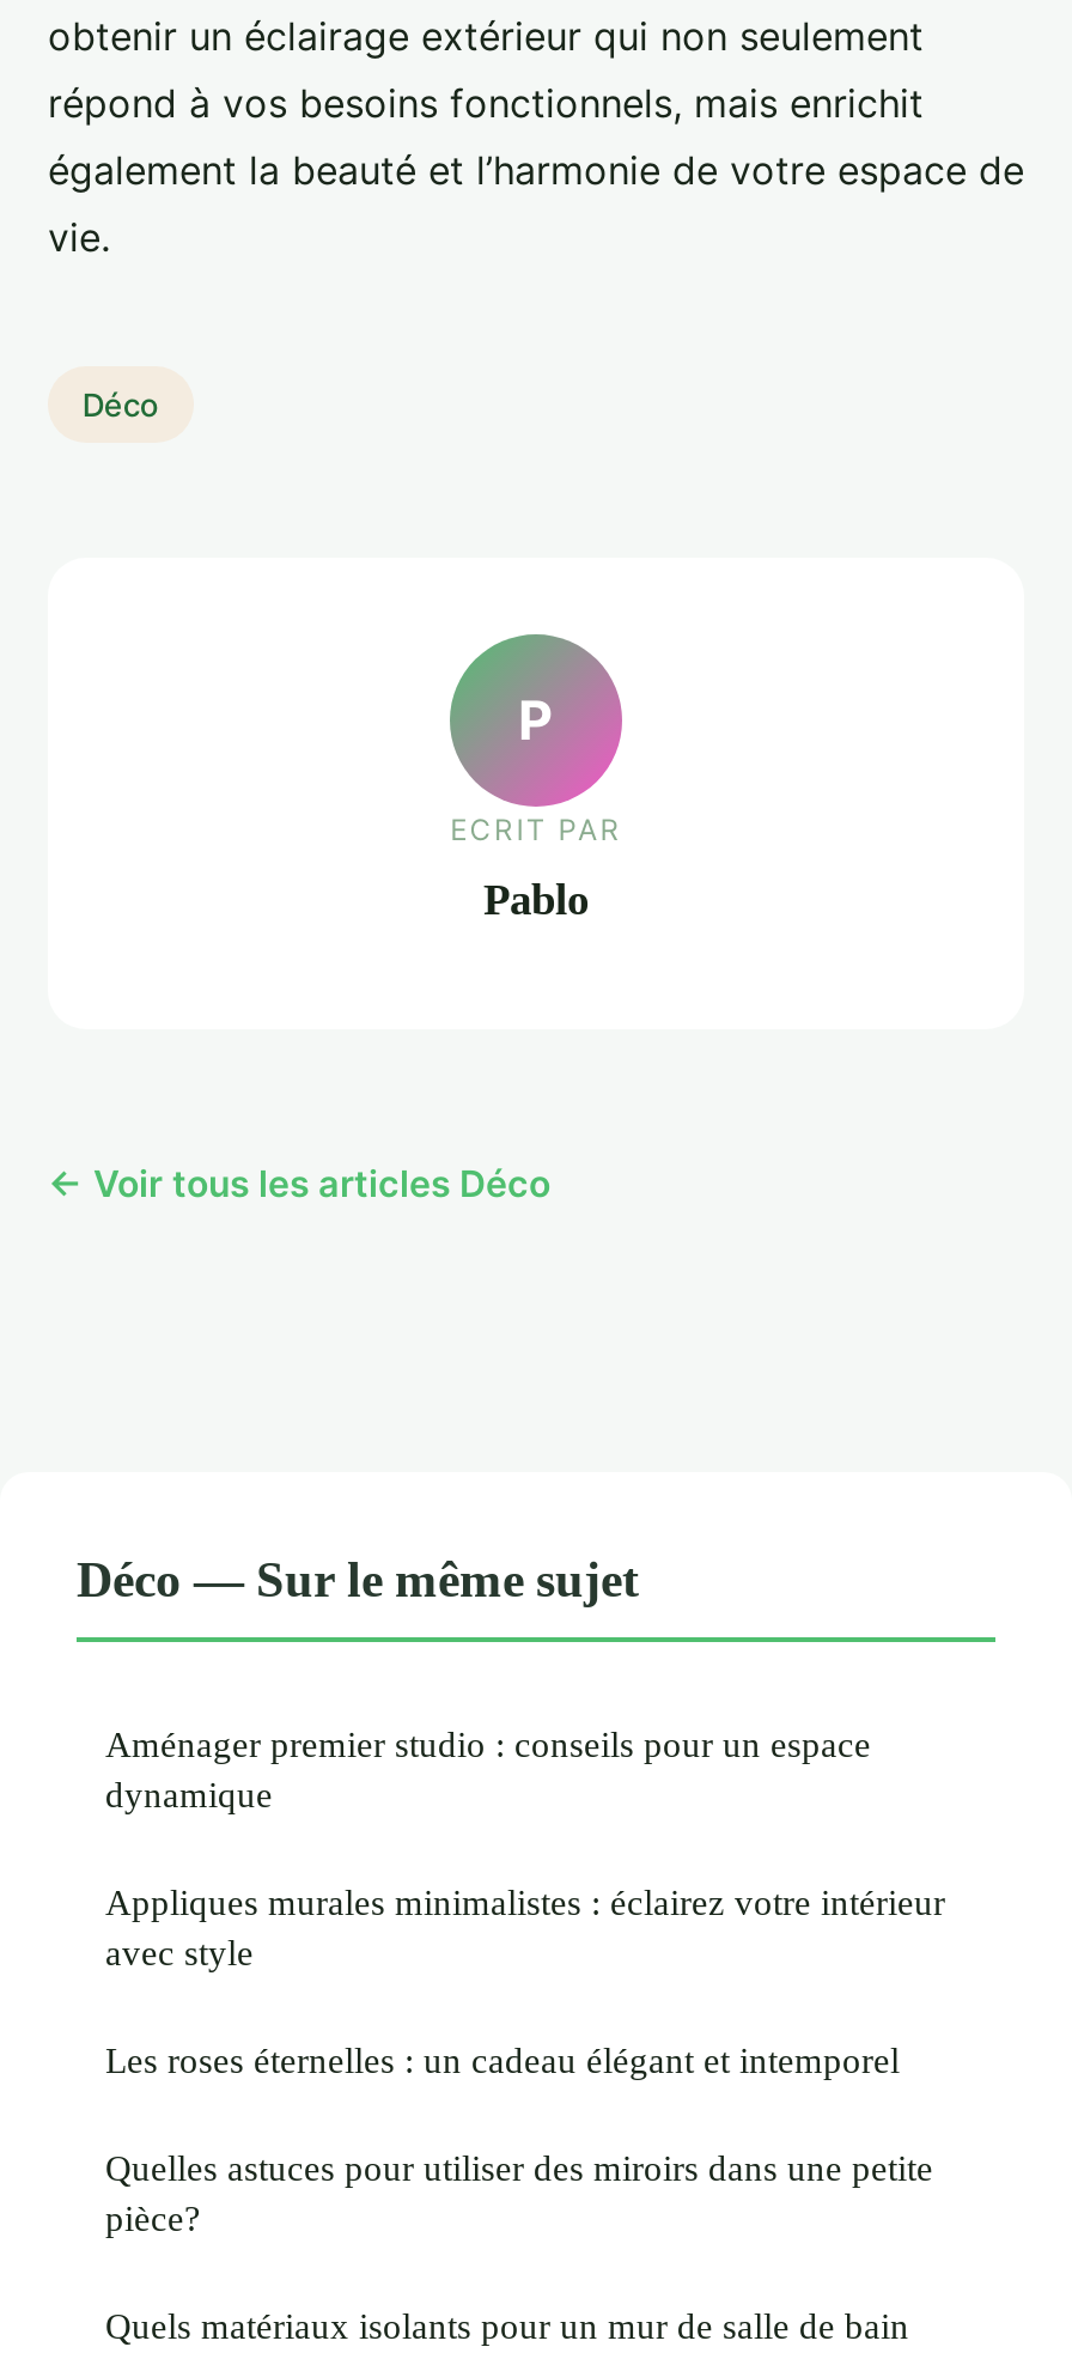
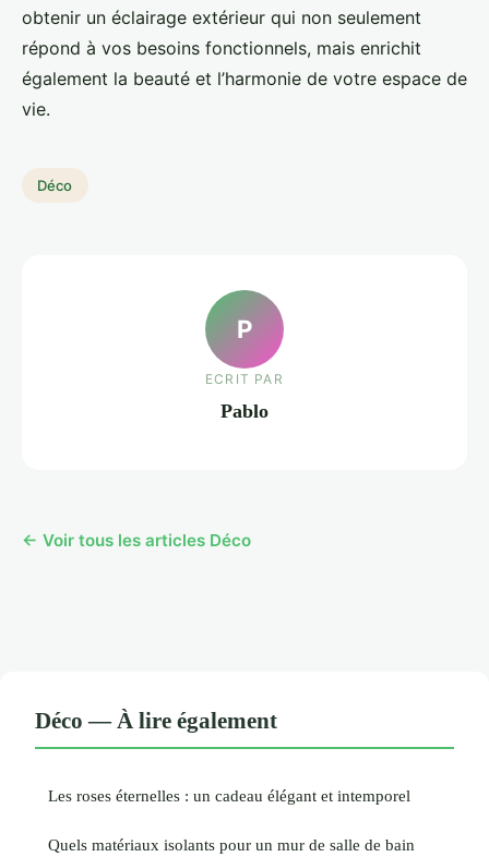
[77,1552,945,1973] Déco — Sur le même sujet | Aménager premier studio : conseils pour un espace | dynamique | Appliques murales minimalistes : éclairez votre intérieur | avec style -> [35,708,277,733] Déco — À lire également
[105,2148,933,2239] Quelles astuces pour utiliser des miroirs dans une petite | pièce? -> none

